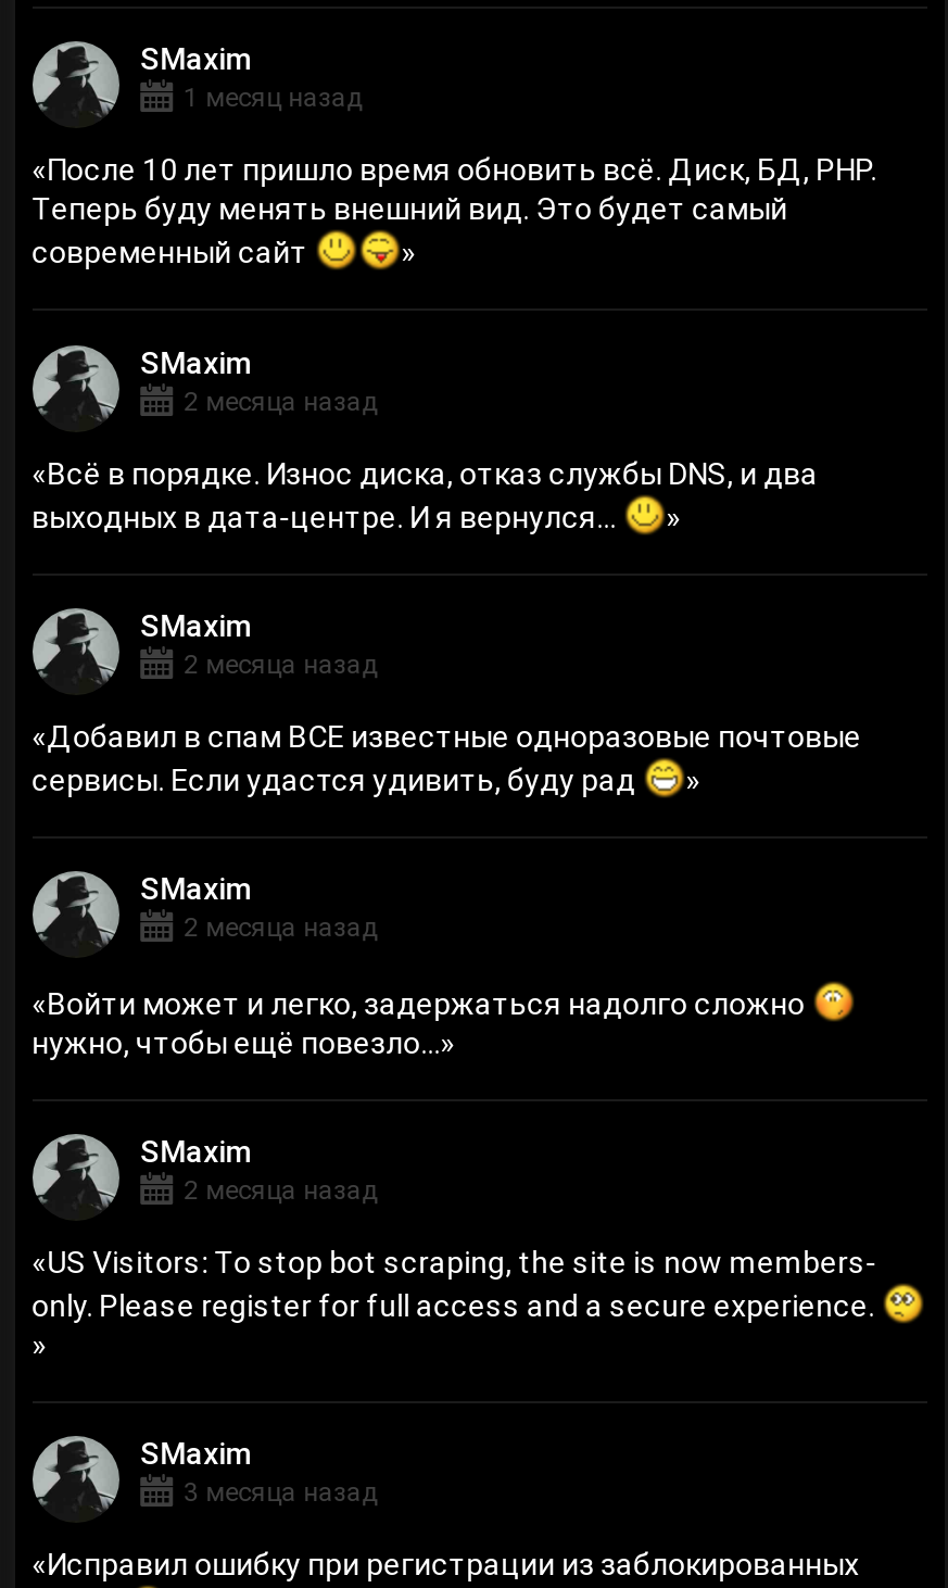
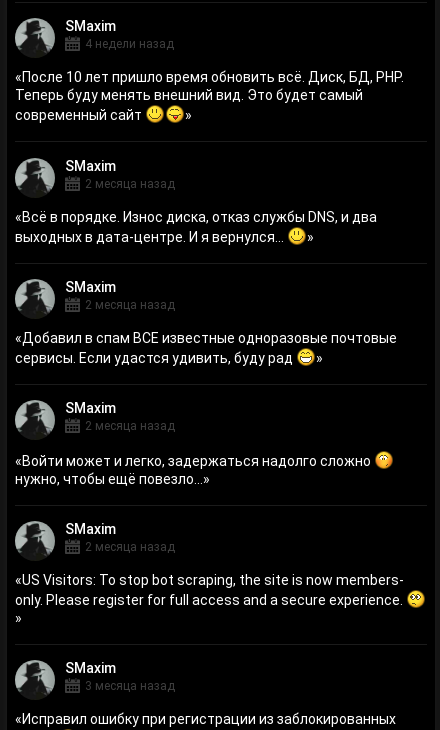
[184,83,364,114] 1 месяц назад -> [85,37,174,51] 4 недели назад

